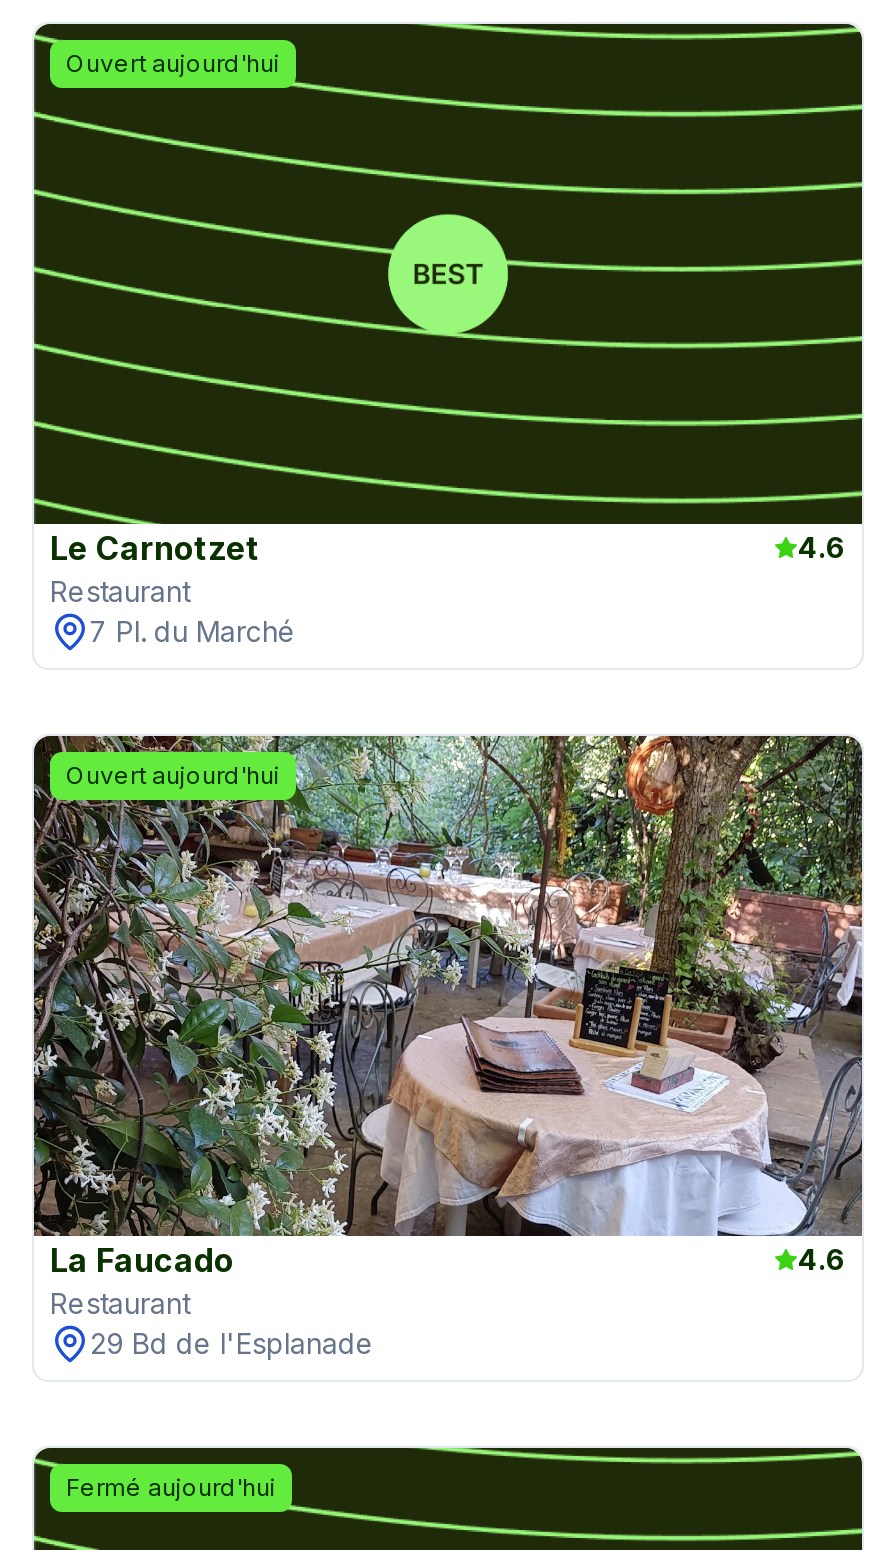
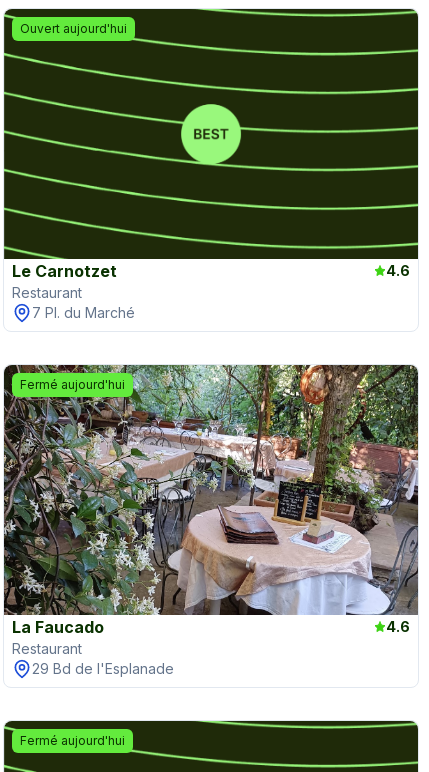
[66,760,280,790] Ouvert aujourd'hui -> [20,377,125,392] Fermé aujourd'hui

